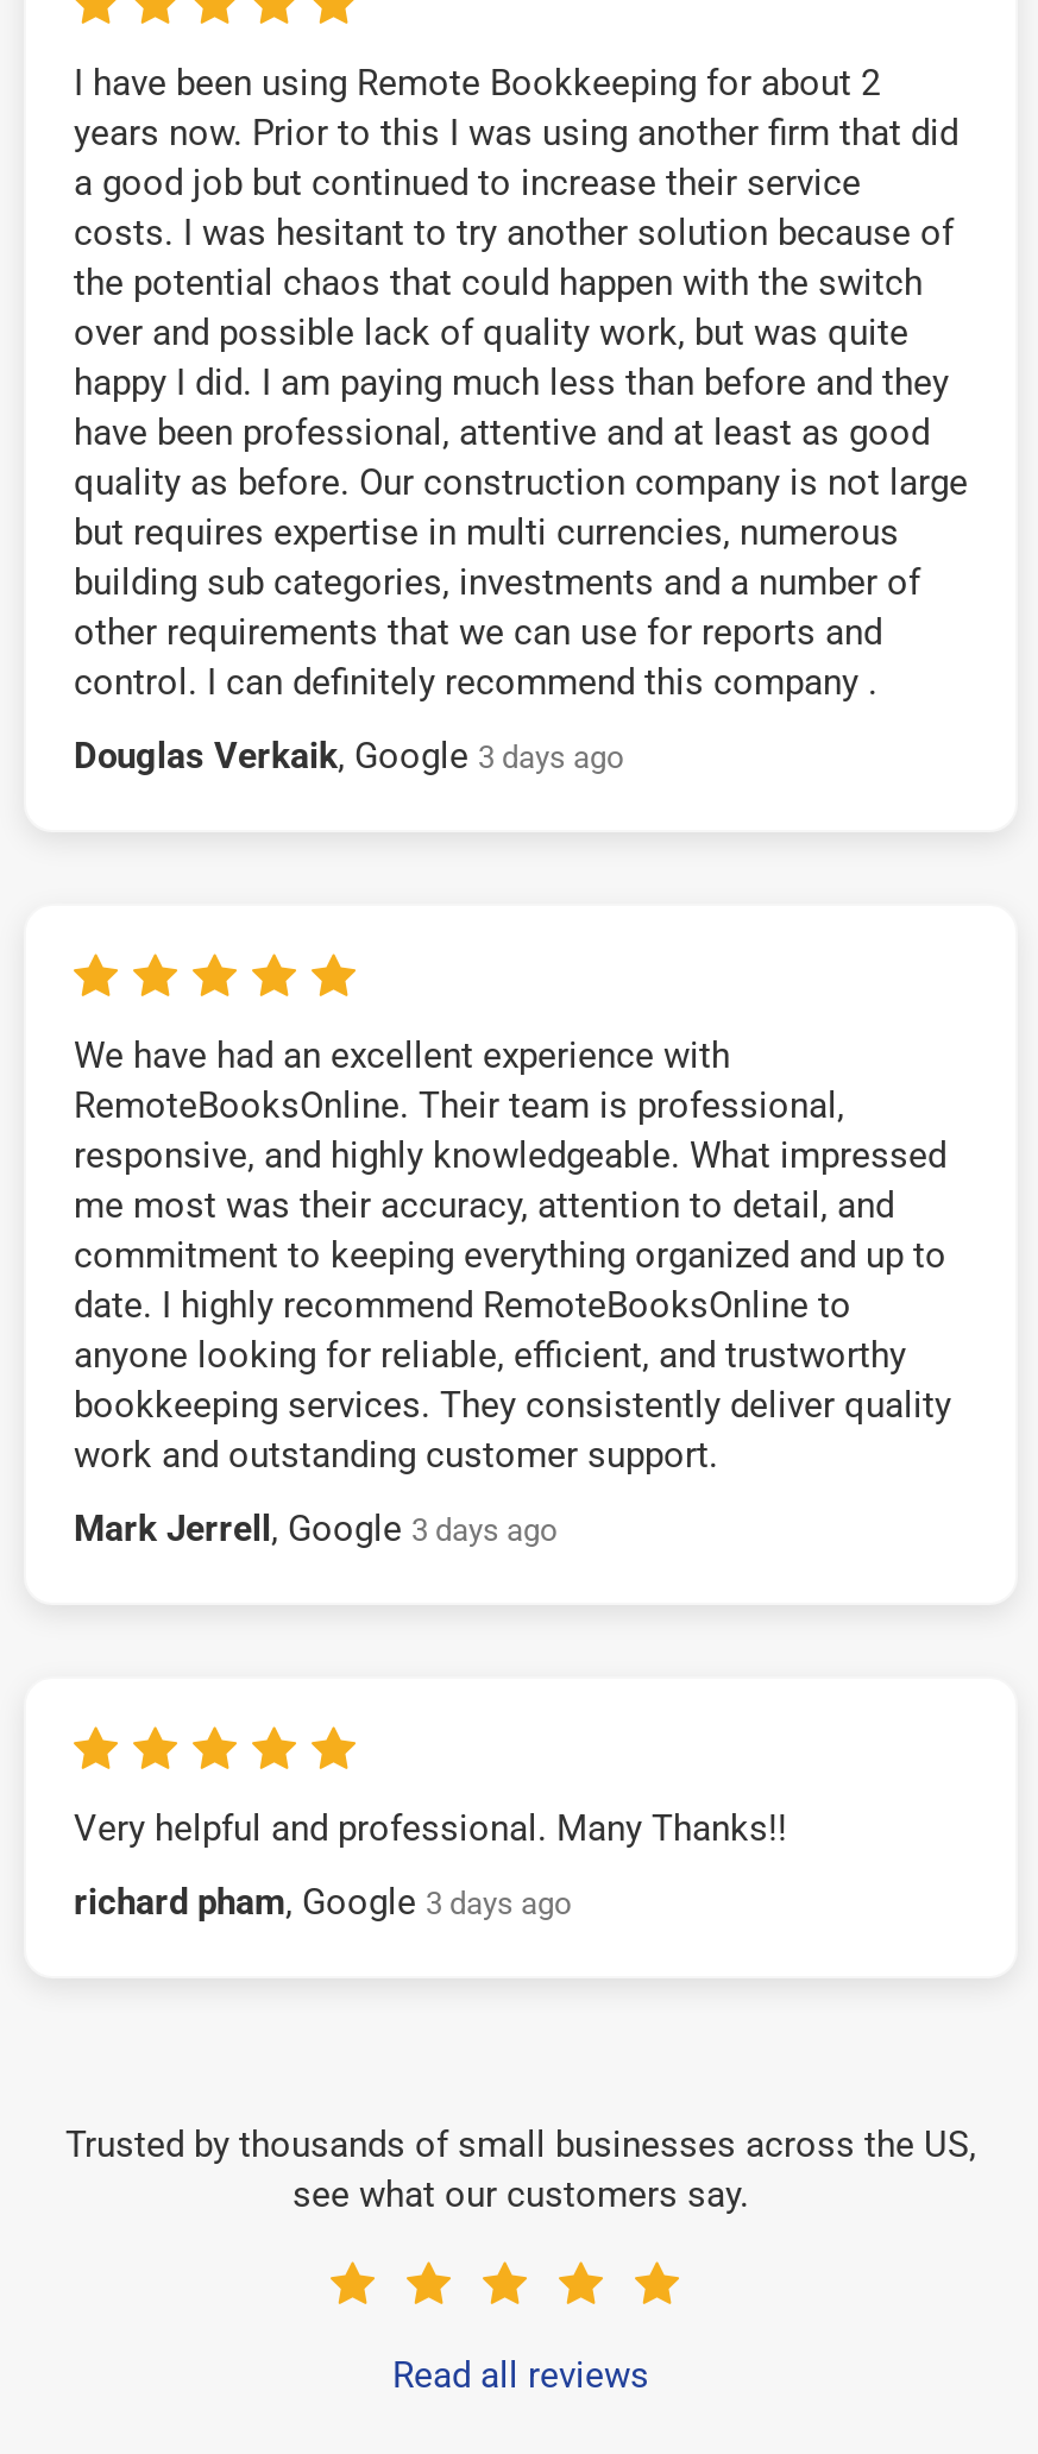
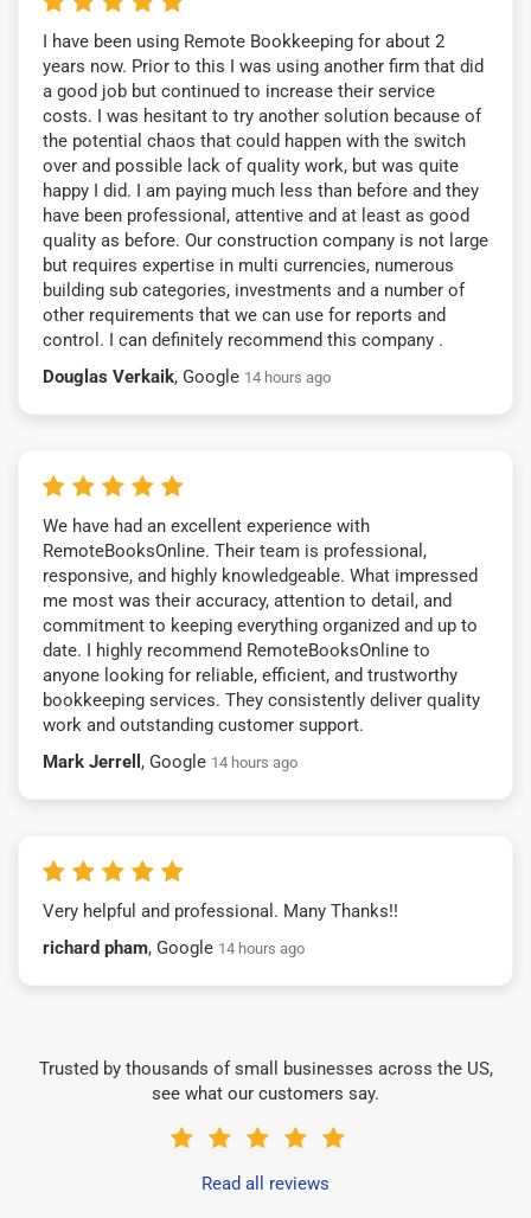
[74,734,623,776] Douglas Verkaik, Google 3 days ago -> [43,366,331,387] Douglas Verkaik, Google 14 hours ago
[74,1506,556,1549] Mark Jerrell, Google 3 days ago -> [43,751,298,772] Mark Jerrell, Google 14 hours ago
[74,1880,571,1923] richard pham, Google 3 days ago -> [43,937,305,958] richard pham, Google 14 hours ago

